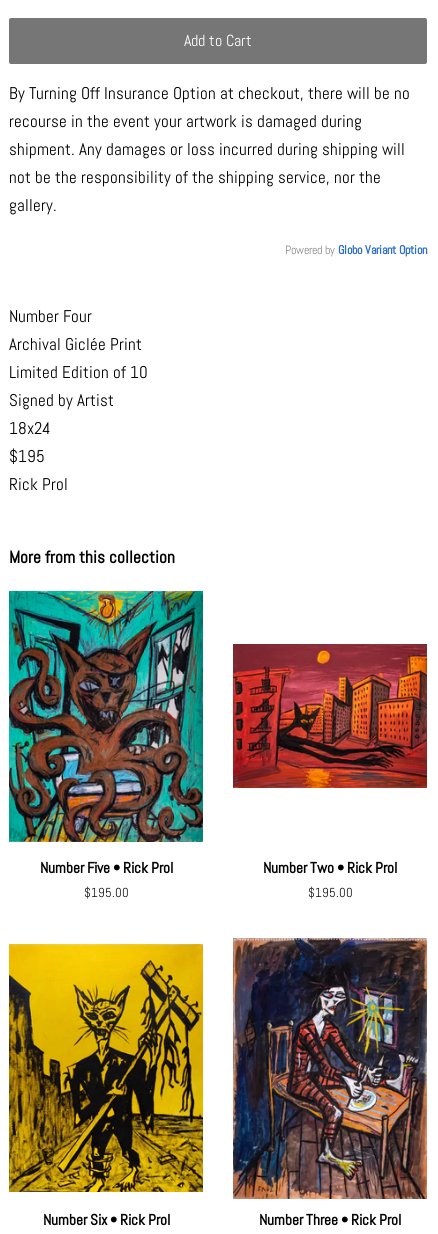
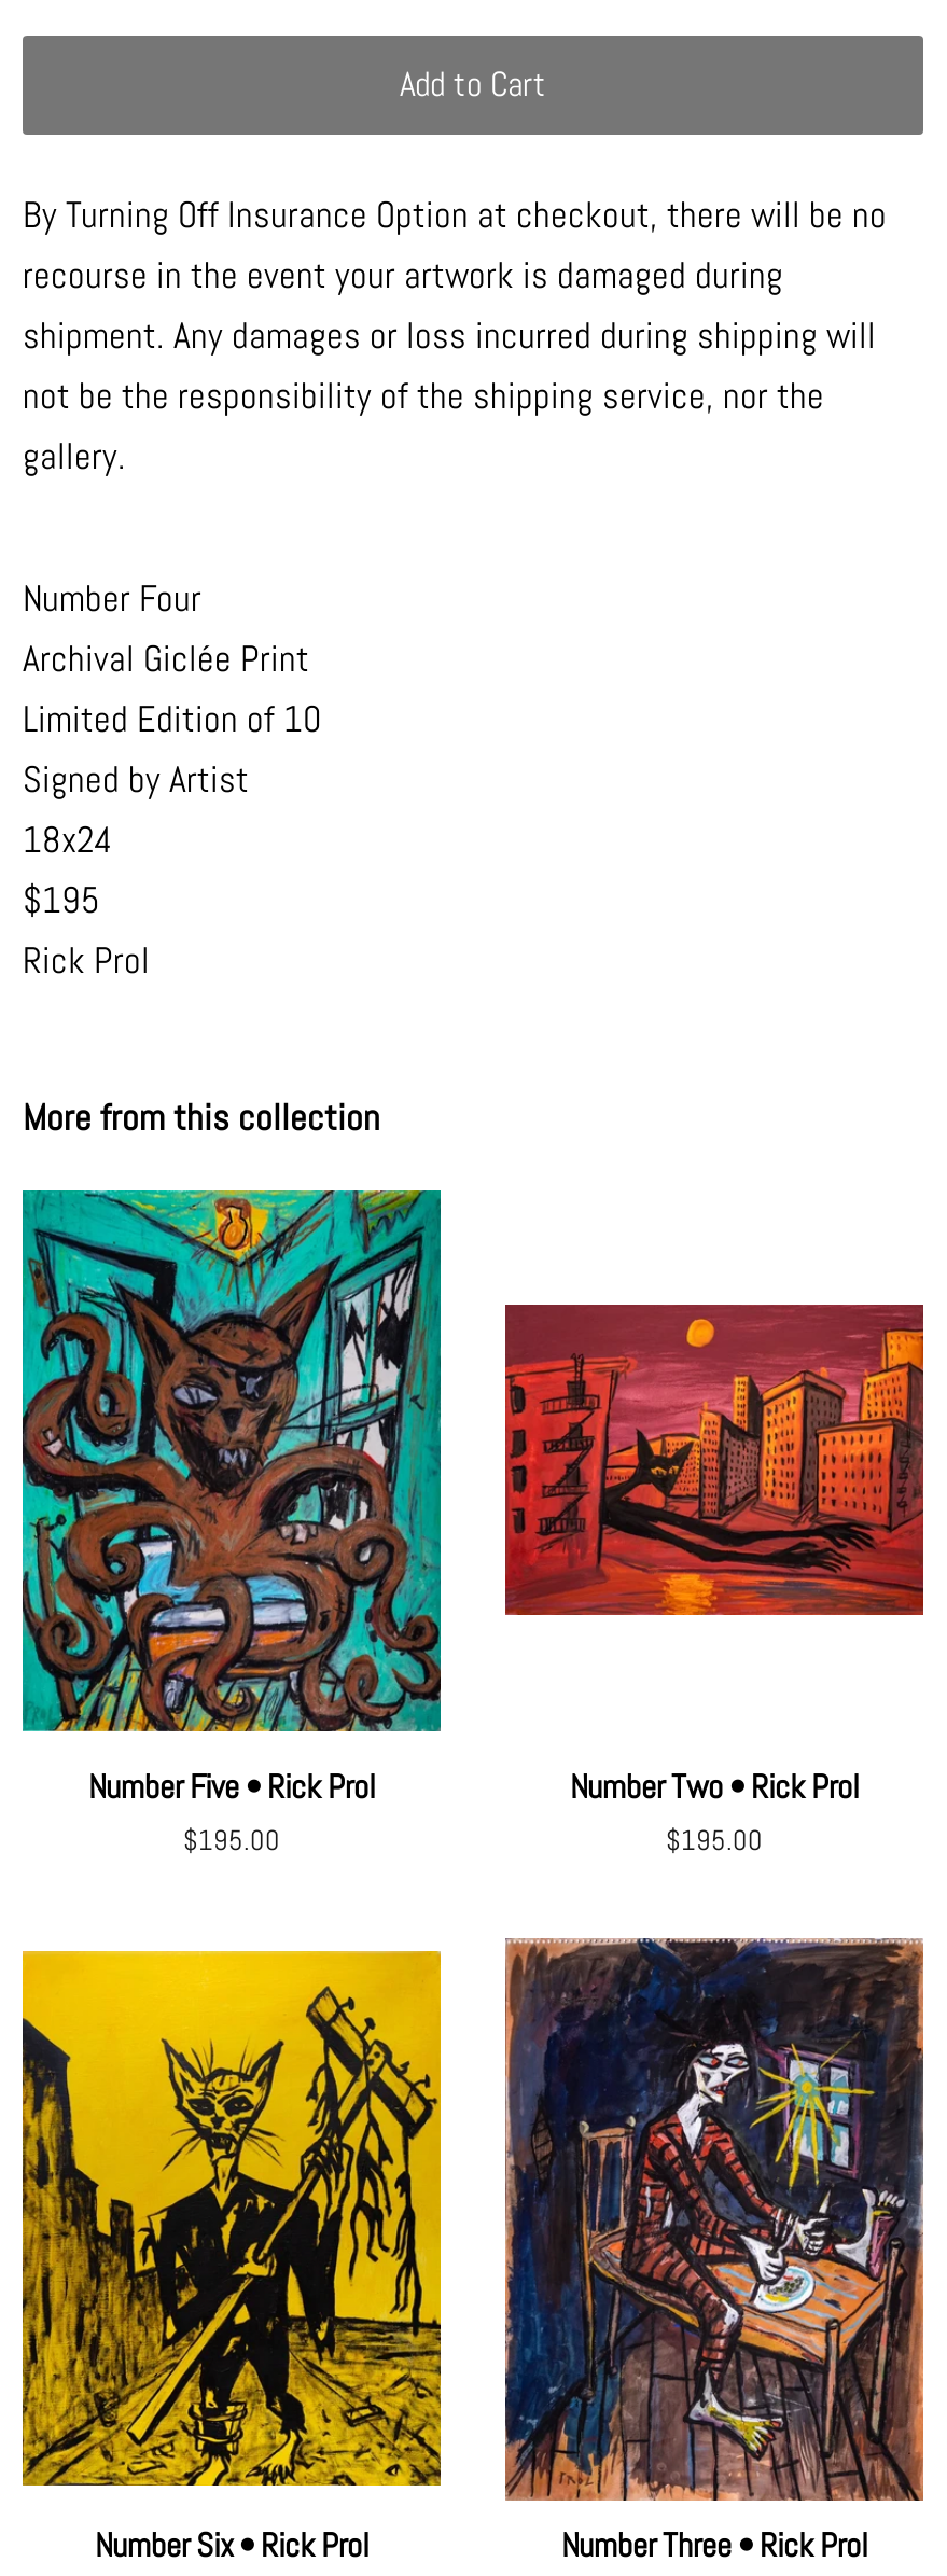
[285,241,427,257] Powered by Globo Variant Option -> none

